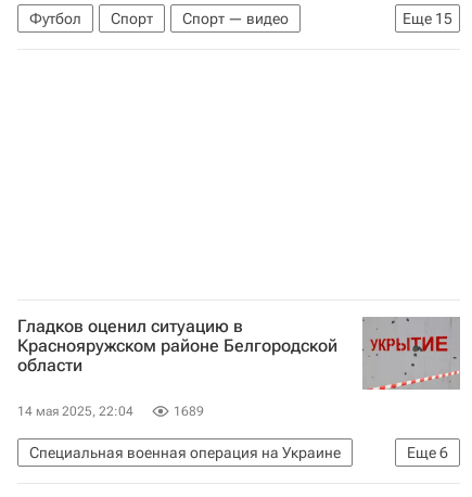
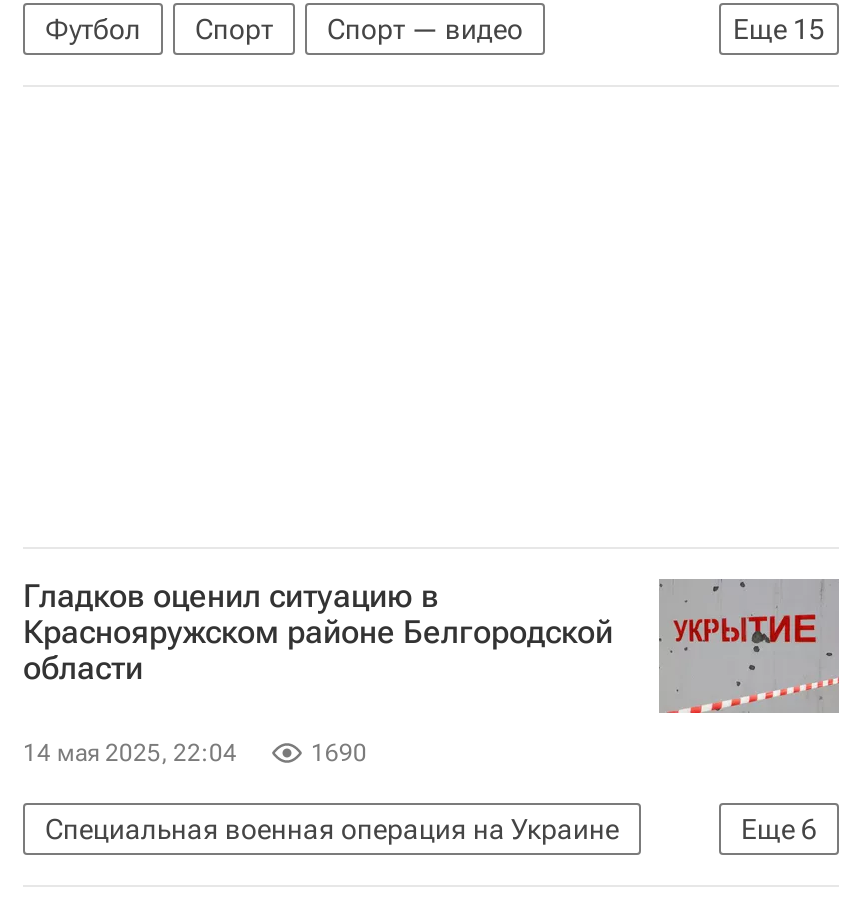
[174,403,204,418] 1689 -> [311,738,367,766] 1690

